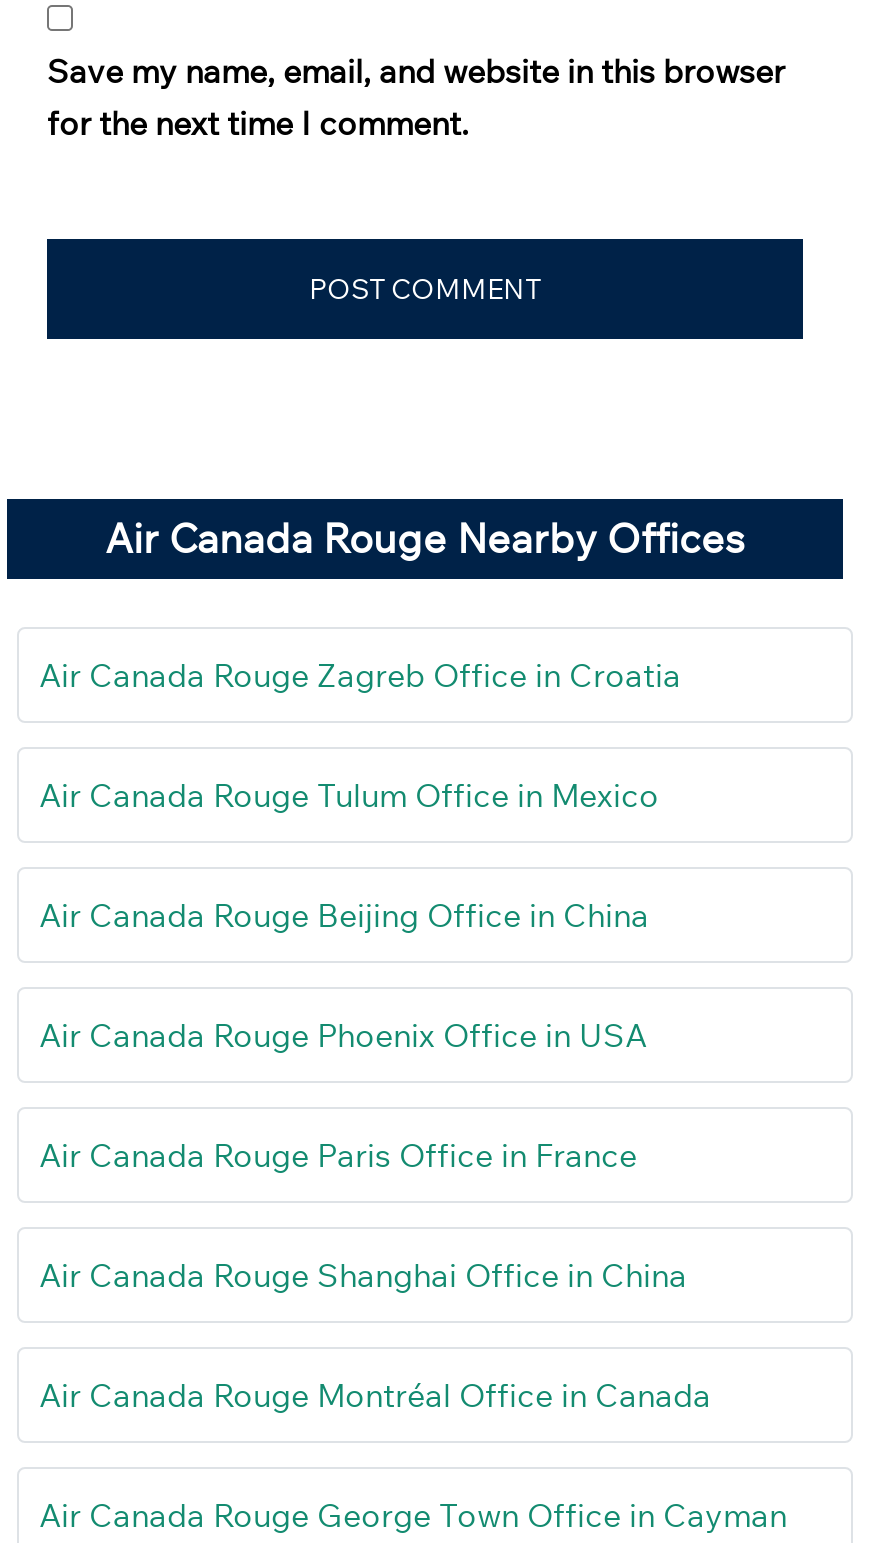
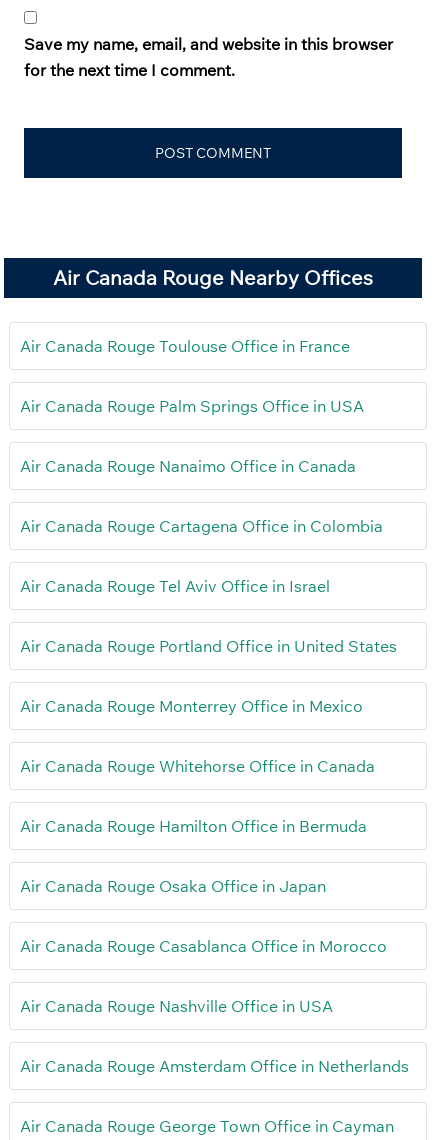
[39,655,711,1415] Air Canada Rouge Zagreb Office in Croatia | Air Canada Rouge Tulum Office in Mexico | Air Canada Rouge Beijing Office in China | Air Canada Rouge Phoenix Office in USA | Air Canada Rouge Paris Office in France | Air Canada Rouge Shanghai Office in China | Air Canada Rouge Montréal Office in Canada -> [20,336,409,1076] Air Canada Rouge Toulouse Office in France | Air Canada Rouge Palm Springs Office in USA | Air Canada Rouge Nanaimo Office in Canada | Air Canada Rouge Cartagena Office in Colombia | Air Canada Rouge Tel Aviv Office in Israel | Air Canada Rouge Portland Office in United States | Air Canada Rouge Monterrey Office in Mexico | Air Canada Rouge Whitehorse Office in Canada | Air Canada Rouge Hamilton Office in Bermuda | Air Canada Rouge Osaka Office in Japan | Air Canada Rouge Casablanca Office in Morocco | Air Canada Rouge Nashville Office in USA | Air Canada Rouge Amsterdam Office in Netherlands

